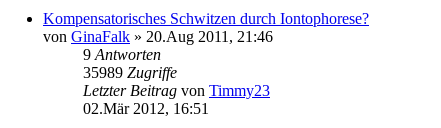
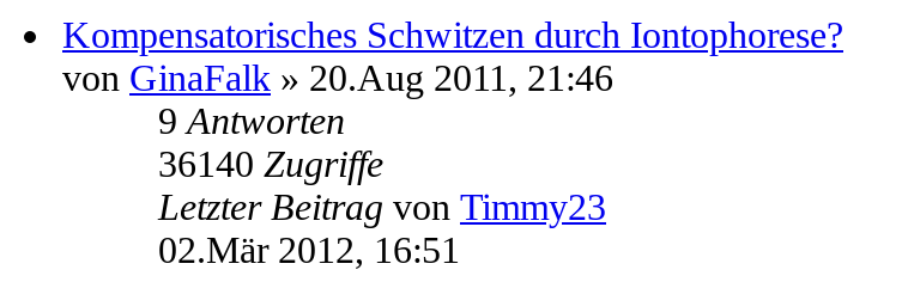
[83,64,177,81] 35989 Zugriffe -> [158,143,383,184] 36140 Zugriffe

